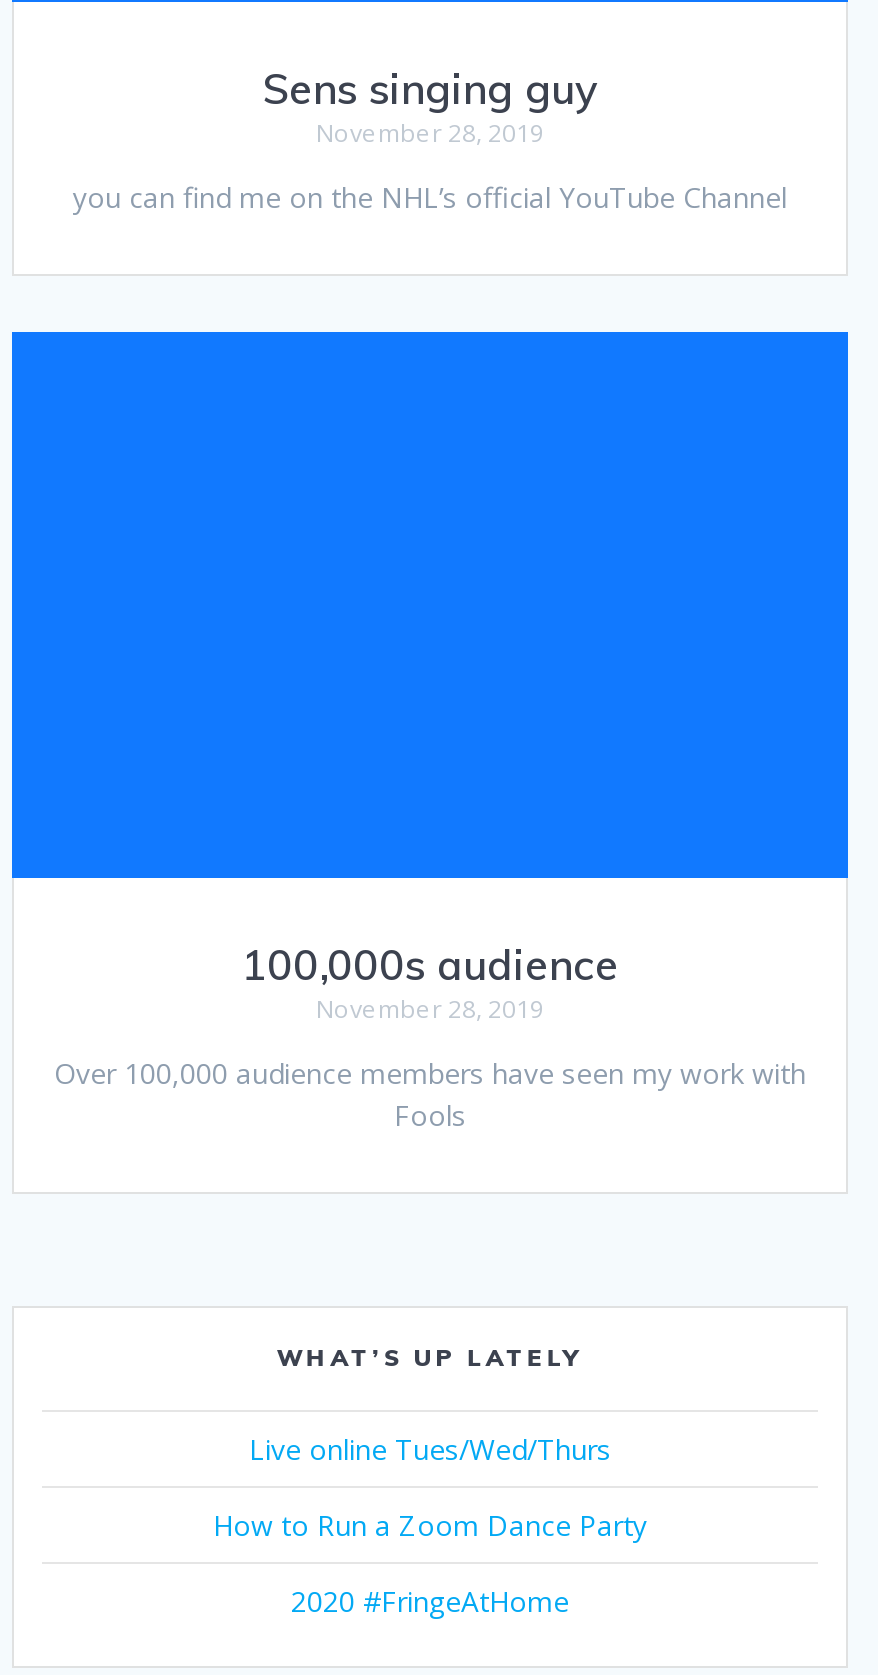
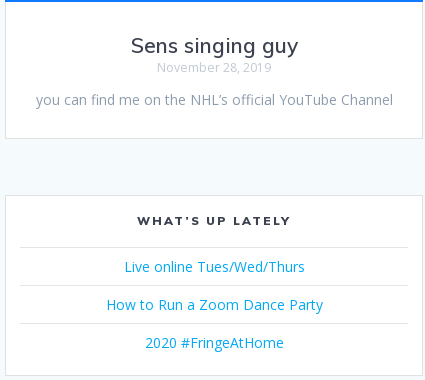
[54,937,806,1133] 100,000s audience | November 28, 2019 | Over 100,000 audience members have seen my work with | Fools -> none

